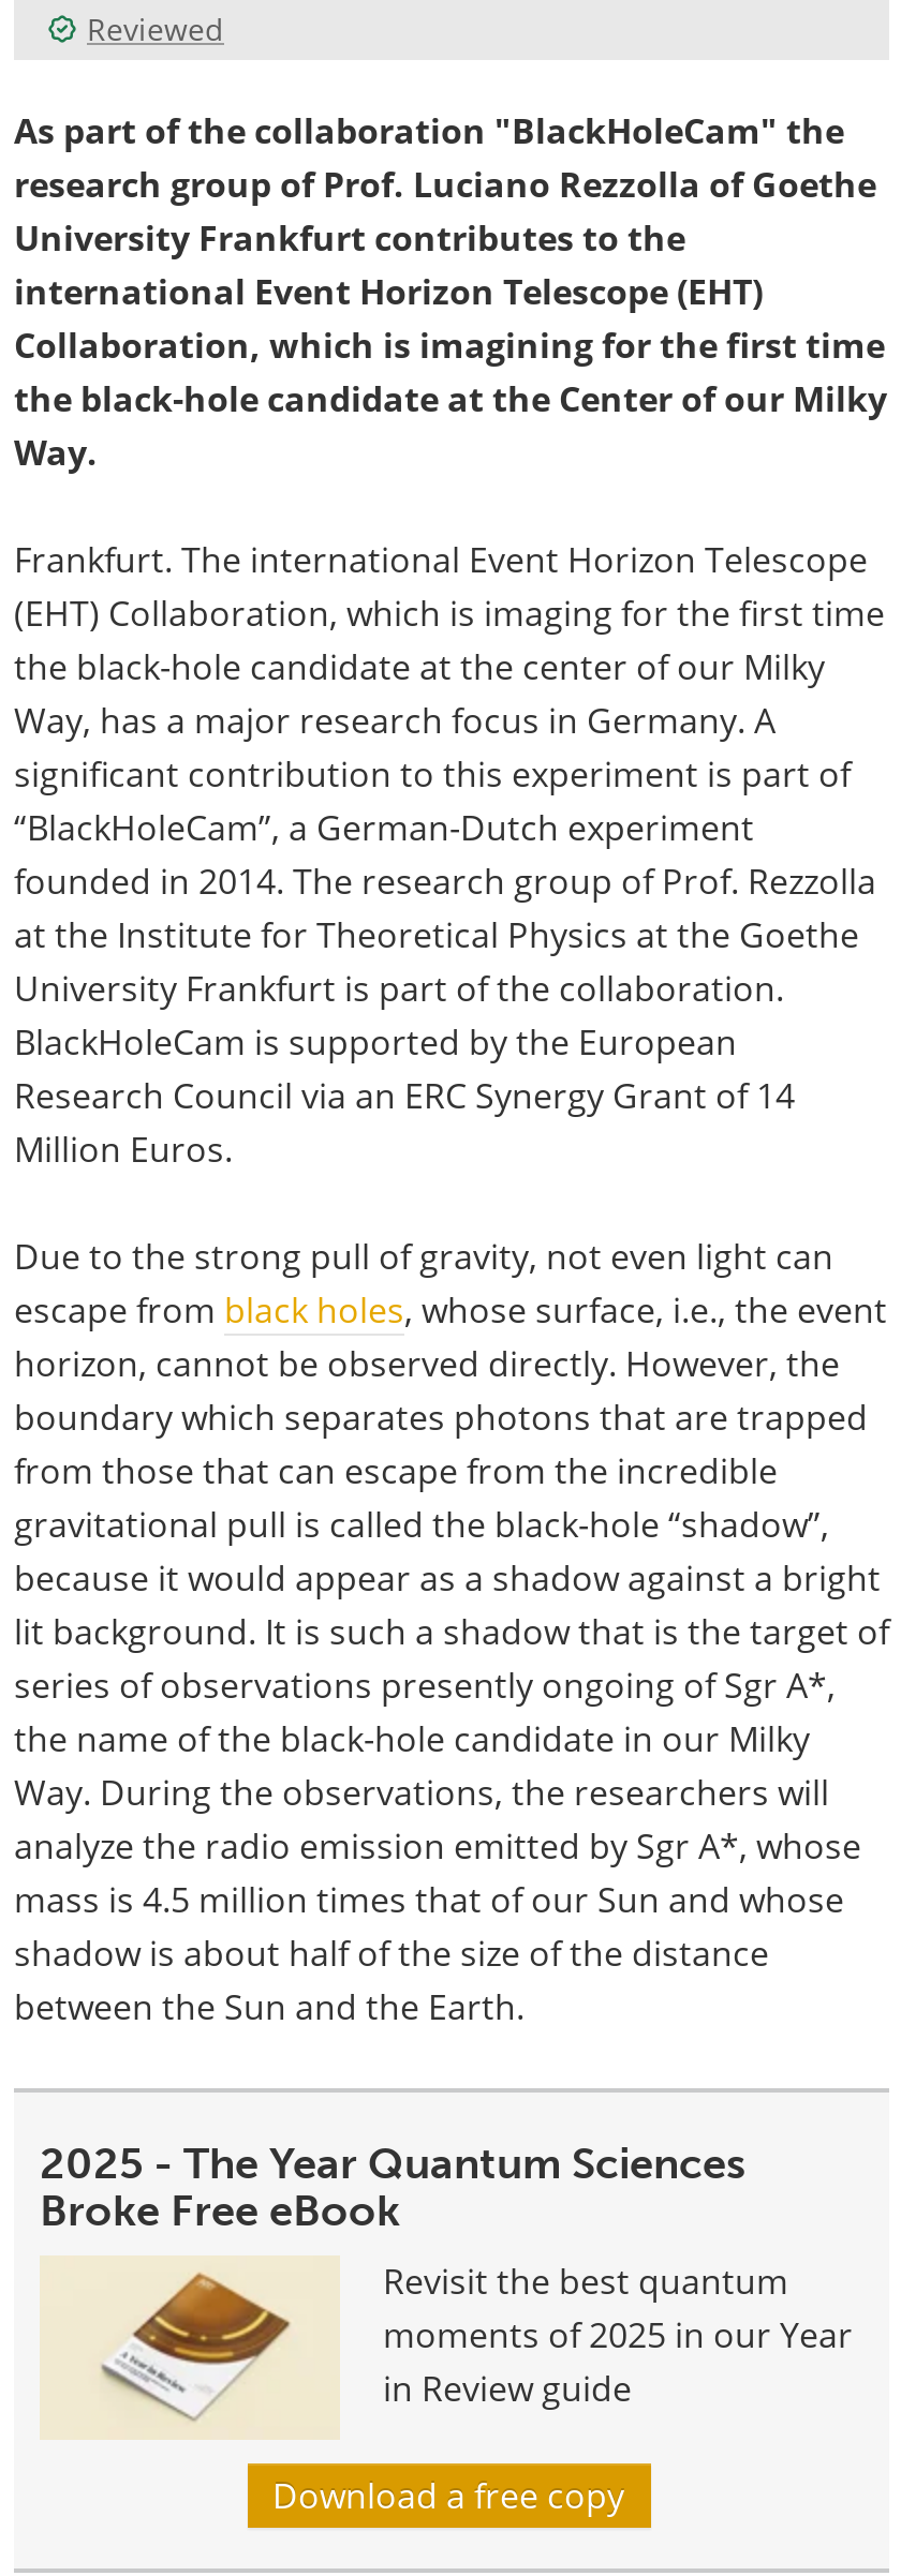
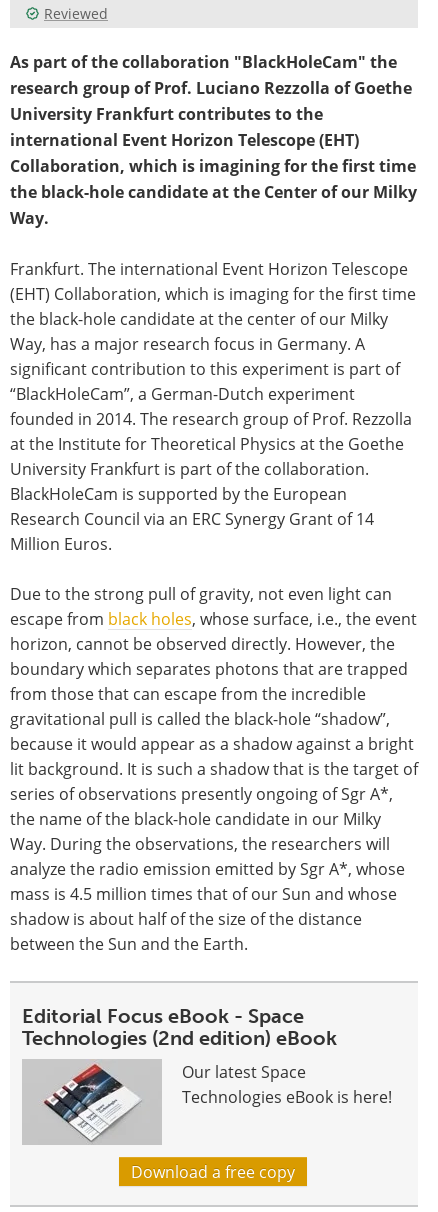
[40,2138,853,2438] [image] | 2025 - The Year Quantum Sciences | Broke Free eBook | Revisit the best quantum | moments of 2025 in our Year | in Review guide -> [22,1004,392,1145] [image] | Editorial Focus eBook - Space | Technologies (2nd edition) eBook | Our latest Space | Technologies eBook is here!

